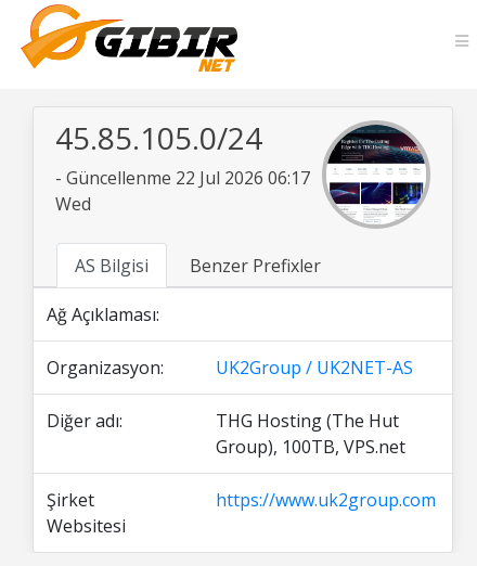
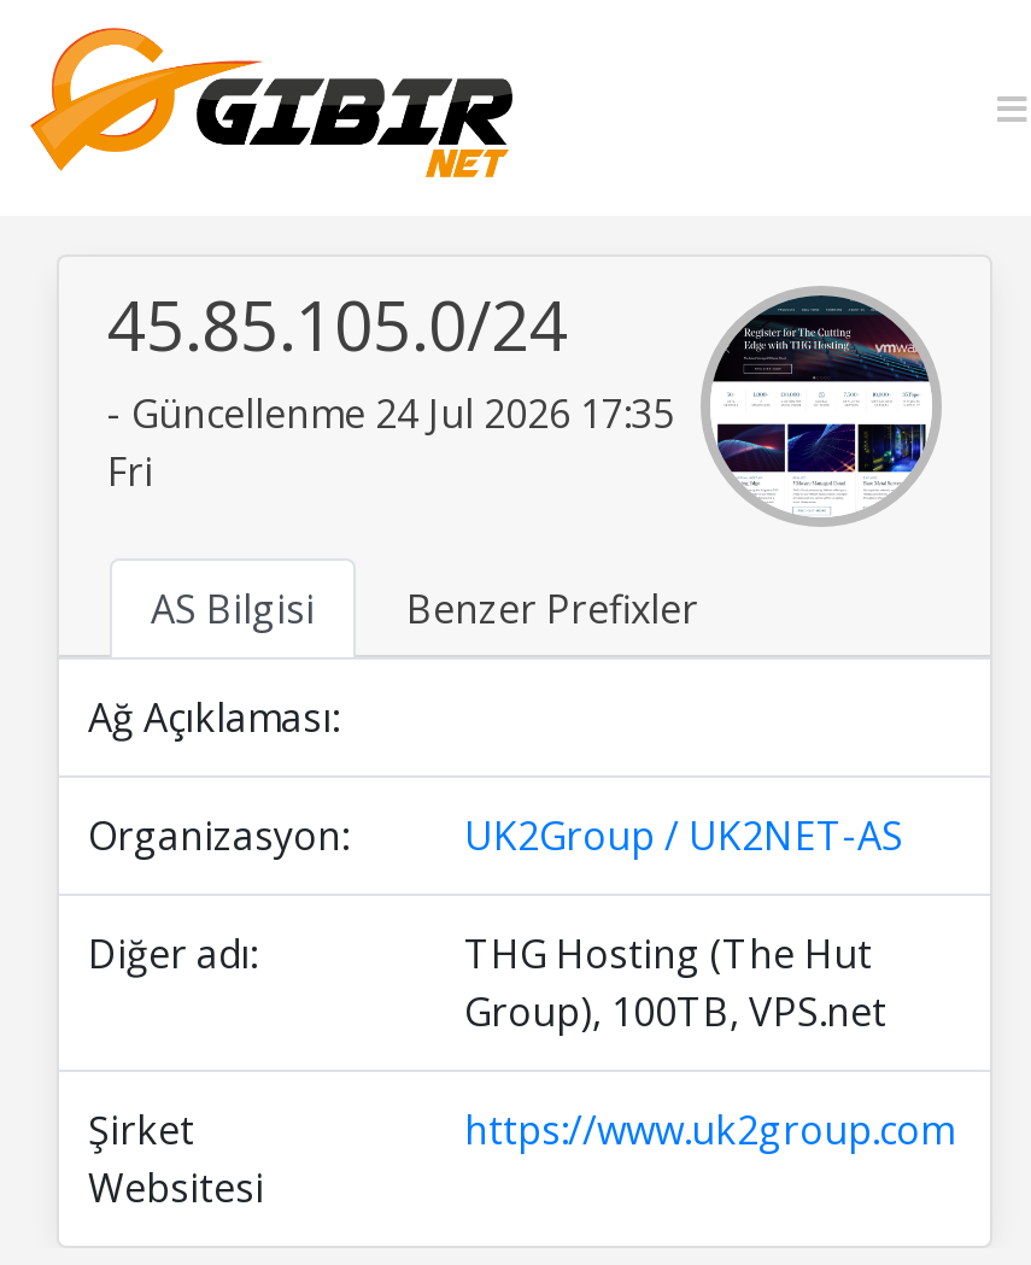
[55,166,310,216] - Güncellenme 22 Jul 2026 06:17 | Wed -> [107,387,674,498] - Güncellenme 24 Jul 2026 17:35 | Fri

